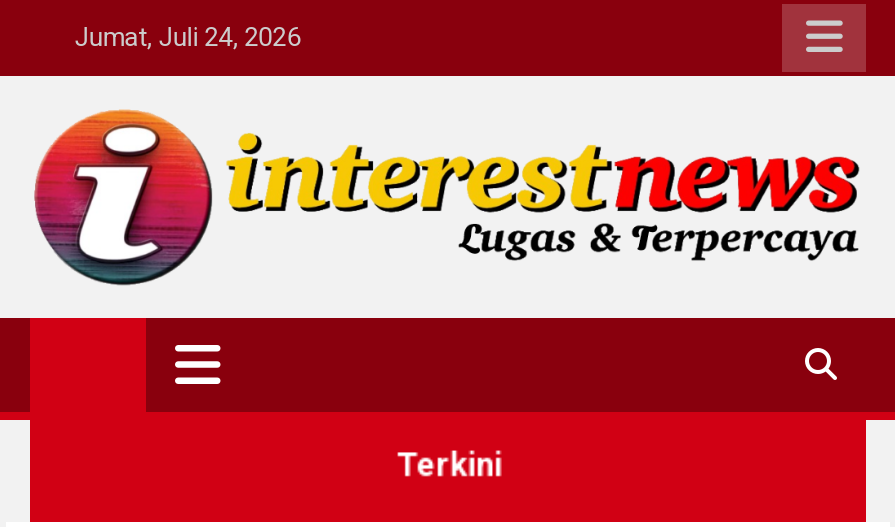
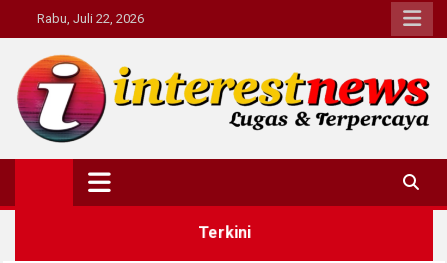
[62,22,300,52] Jumat, Juli 24, 2026 -> [31,11,144,26] Rabu, Juli 22, 2026

